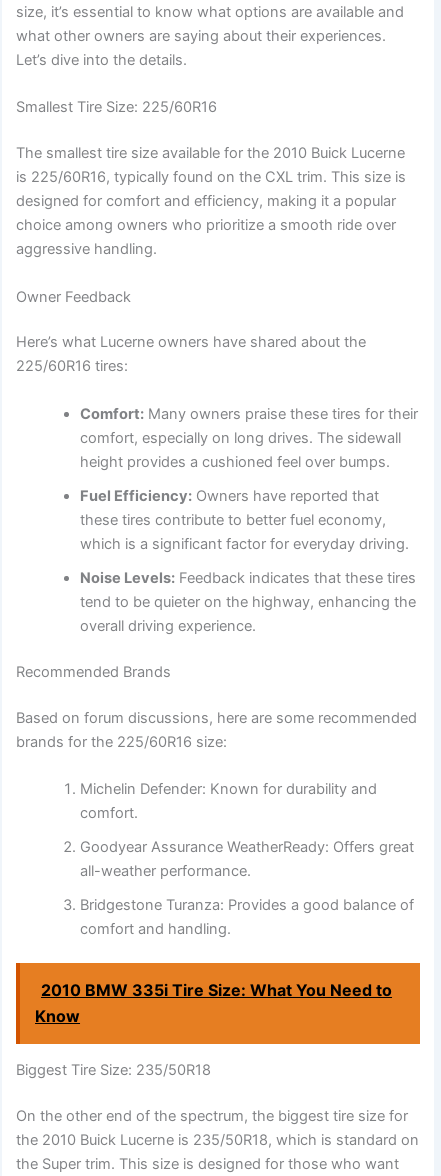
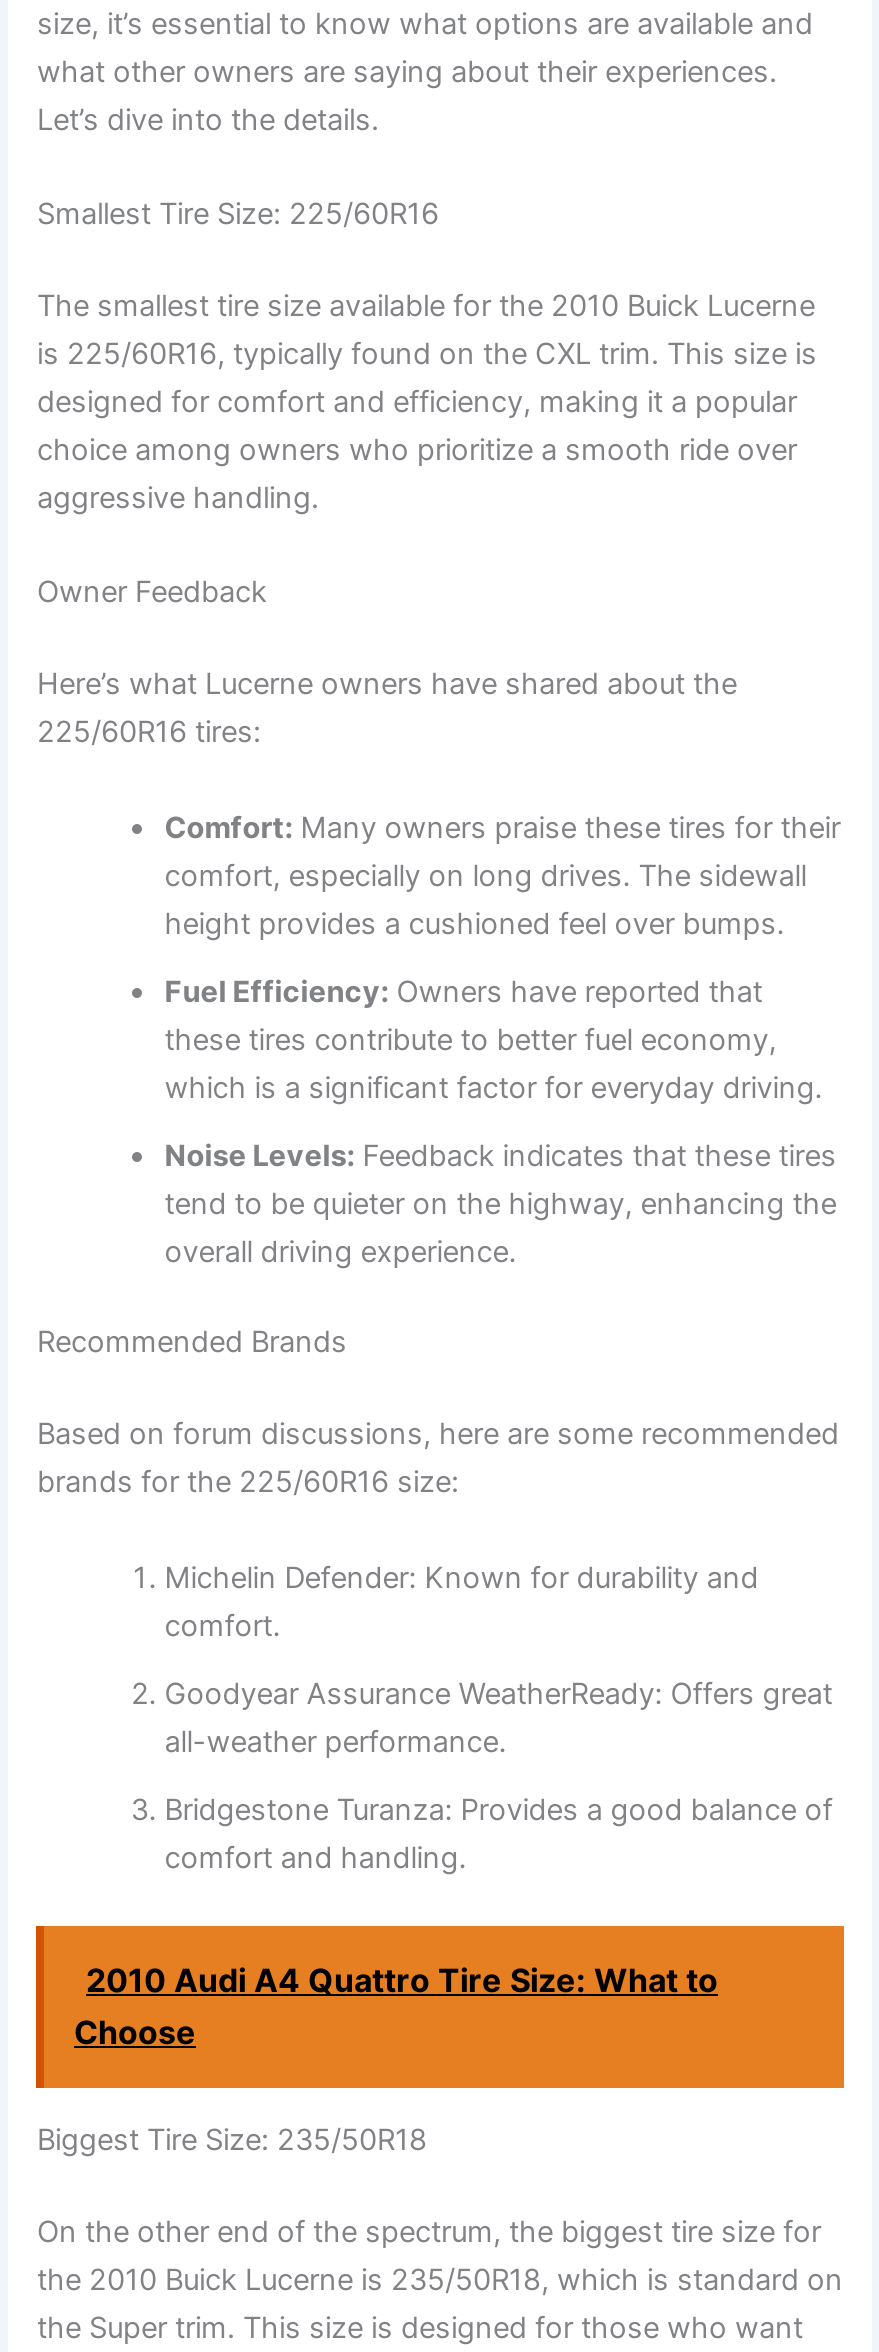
[35,980,392,1026] 2010 BMW 335i Tire Size: What You Need to | Know -> [74,1961,718,2053] 2010 Audi A4 Quattro Tire Size: What to | Choose

